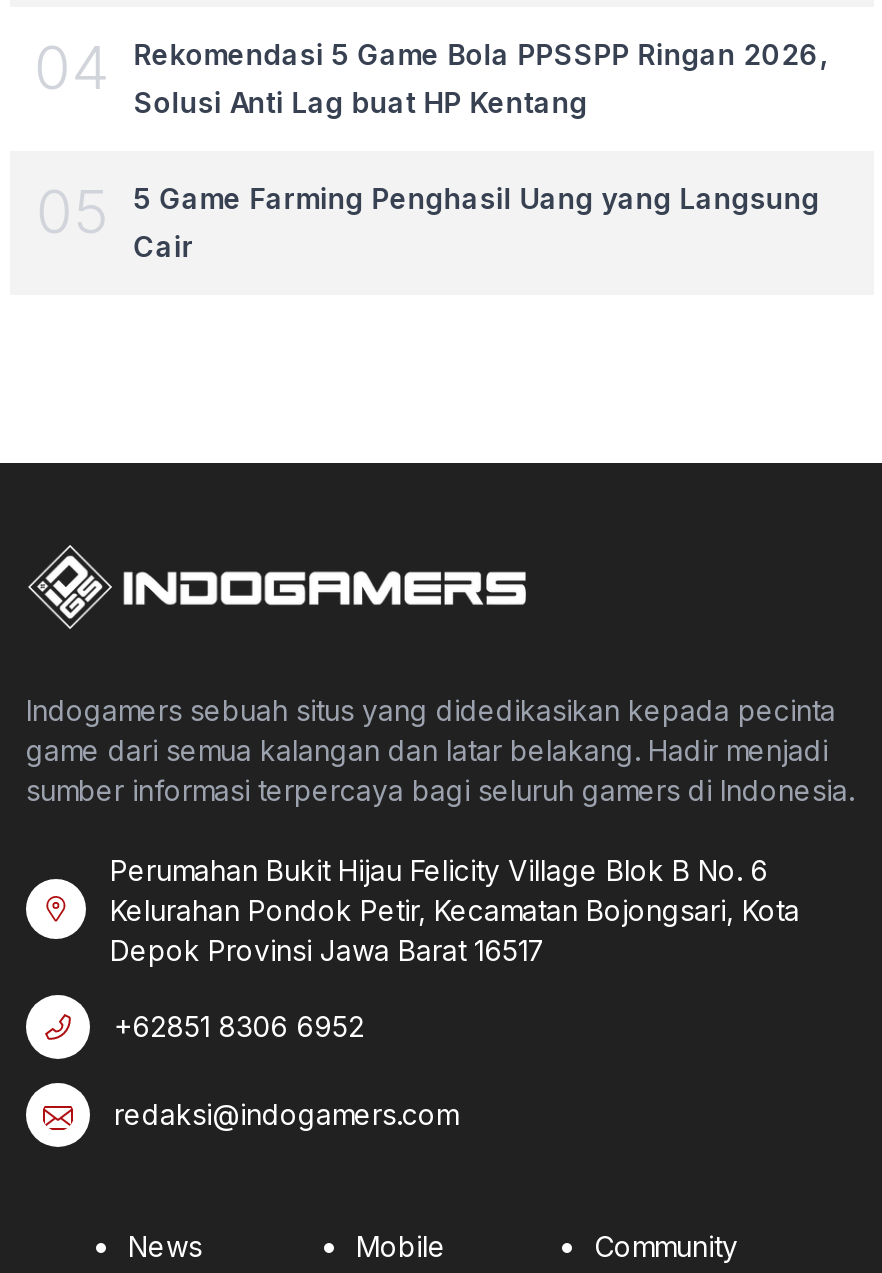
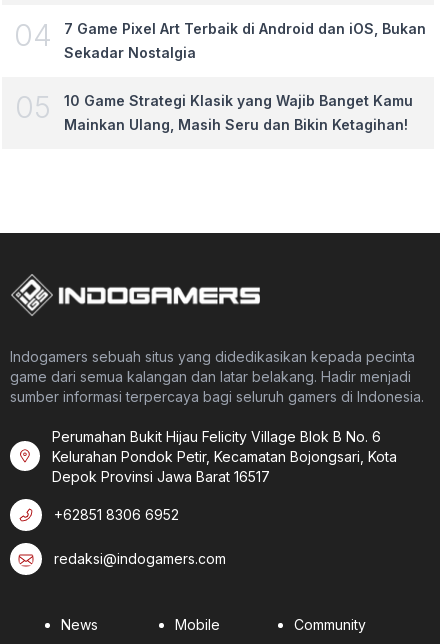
[133,37,827,119] Rekomendasi 5 Game Bola PPSSPP Ringan 2026, | Solusi Anti Lag buat HP Kentang -> [64,20,426,61] 7 Game Pixel Art Terbaik di Android dan iOS, Bukan | Sekadar Nostalgia
[133,181,819,263] 5 Game Farming Penghasil Uang yang Langsung | Cair -> [64,92,413,133] 10 Game Strategi Klasik yang Wajib Banget Kamu | Mainkan Ulang, Masih Seru dan Bikin Ketagihan!

